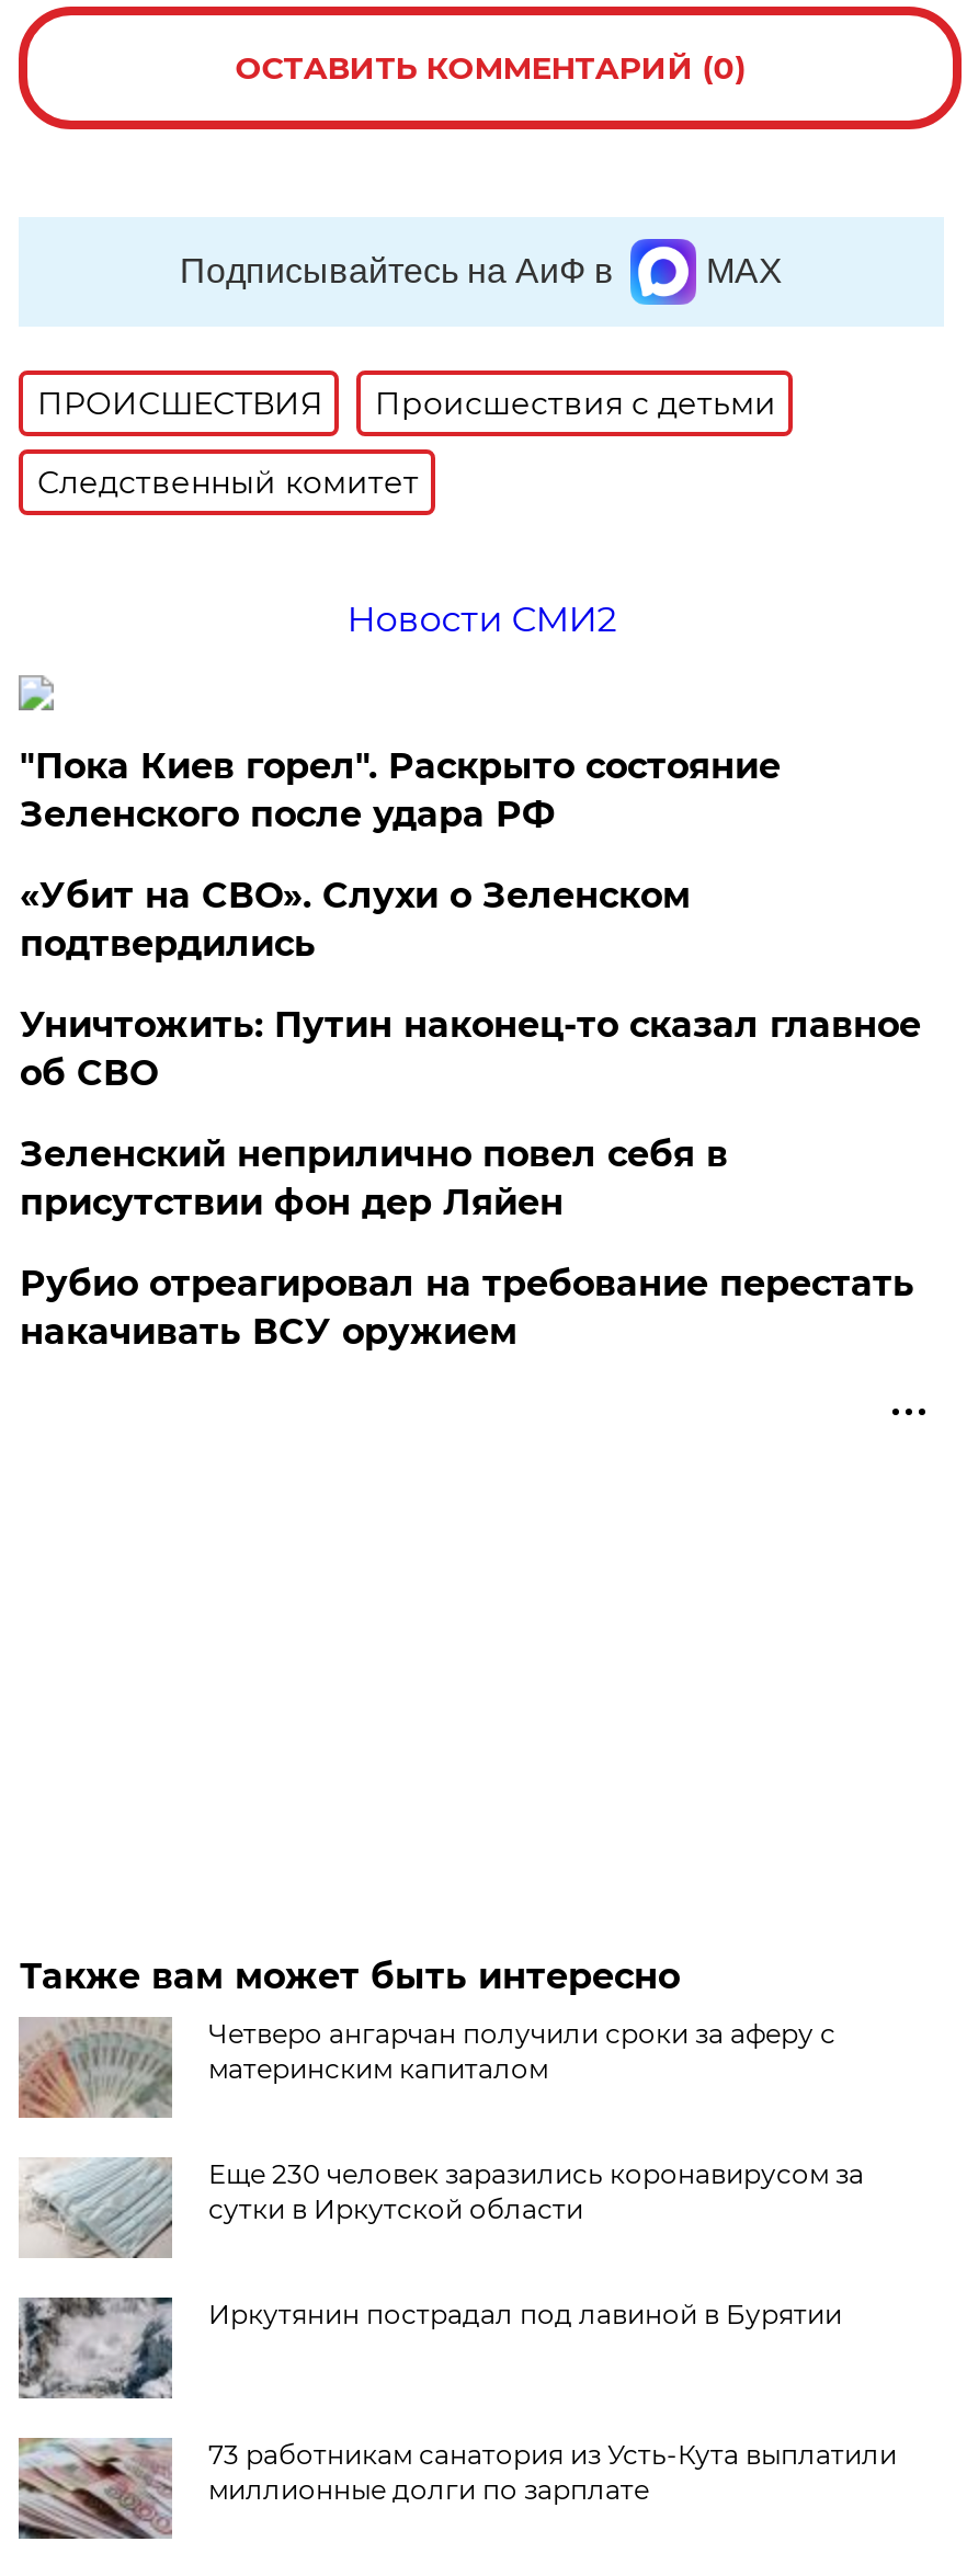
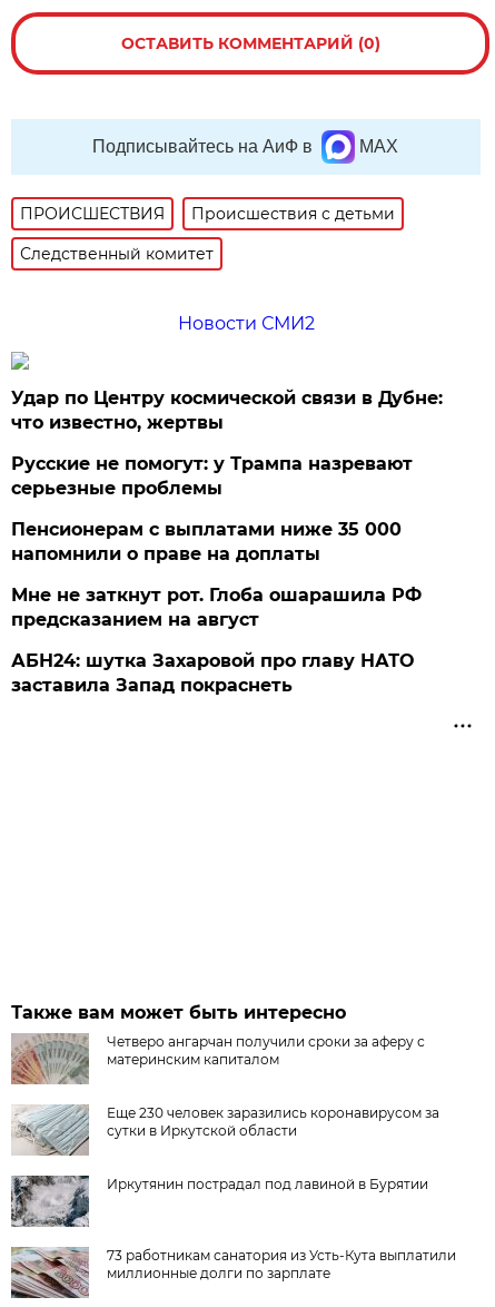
[20,745,780,835] "Пока Киев горел". Раскрыто состояние | Зеленского после удара РФ -> [12,387,443,433] Удар по Центру космической связи в Дубне: | что известно, жертвы
[20,875,690,965] «Убит на СВО». Слухи о Зеленском | подтвердились -> [12,453,413,499] Русские не помогут: у Трампа назревают | серьезные проблемы
[20,1004,921,1094] Уничтожить: Путин наконец-то сказал главное | об СВО -> [12,519,402,564] Пенсионерам с выплатами ниже 35 000 | напомнили о праве на доплаты
[20,1133,728,1223] Зеленский неприлично повел cебя в | присутствии фон дер Ляйен -> [12,584,422,630] Мне не заткнут рот. Глоба ошарашила РФ | предсказанием на август
[20,1263,914,1353] Рубио отреагировал на требование перестать | накачивать ВСУ оружием -> [12,650,414,696] АБН24: шутка Захаровой про главу НАТО | заставила Запад покраснеть

